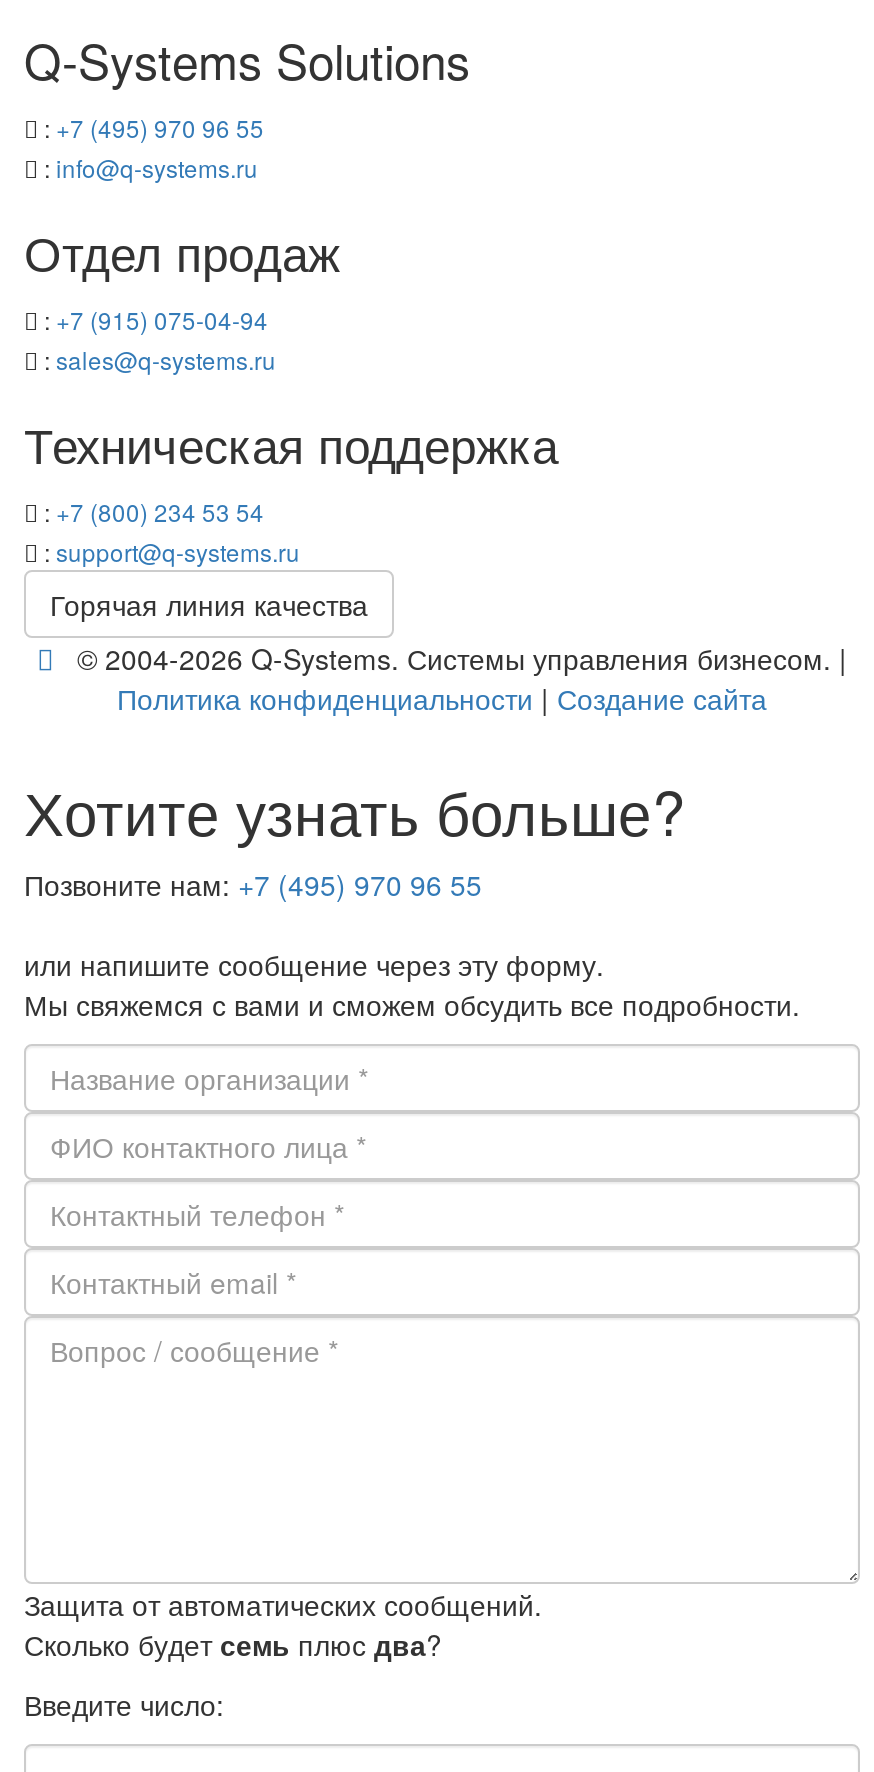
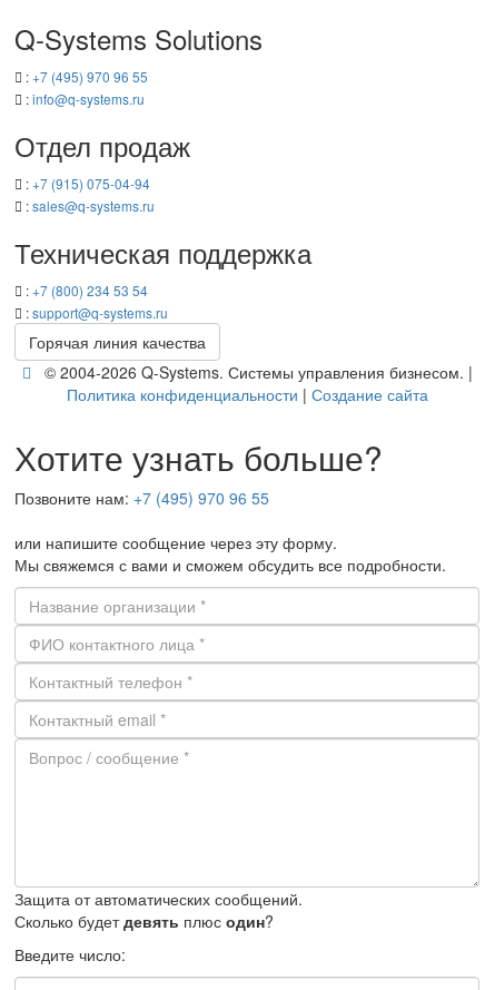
[24,1624,442,1664] Сколько будет семь плюс два? -> [14,910,274,932] Сколько будет девять плюс один?

